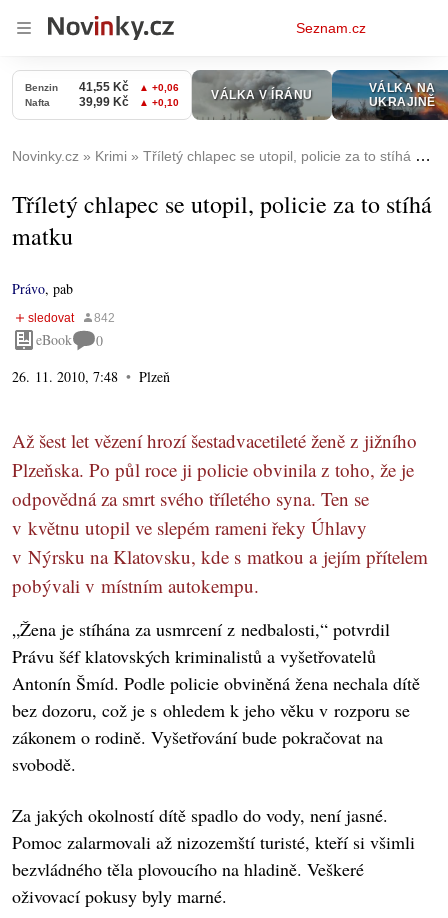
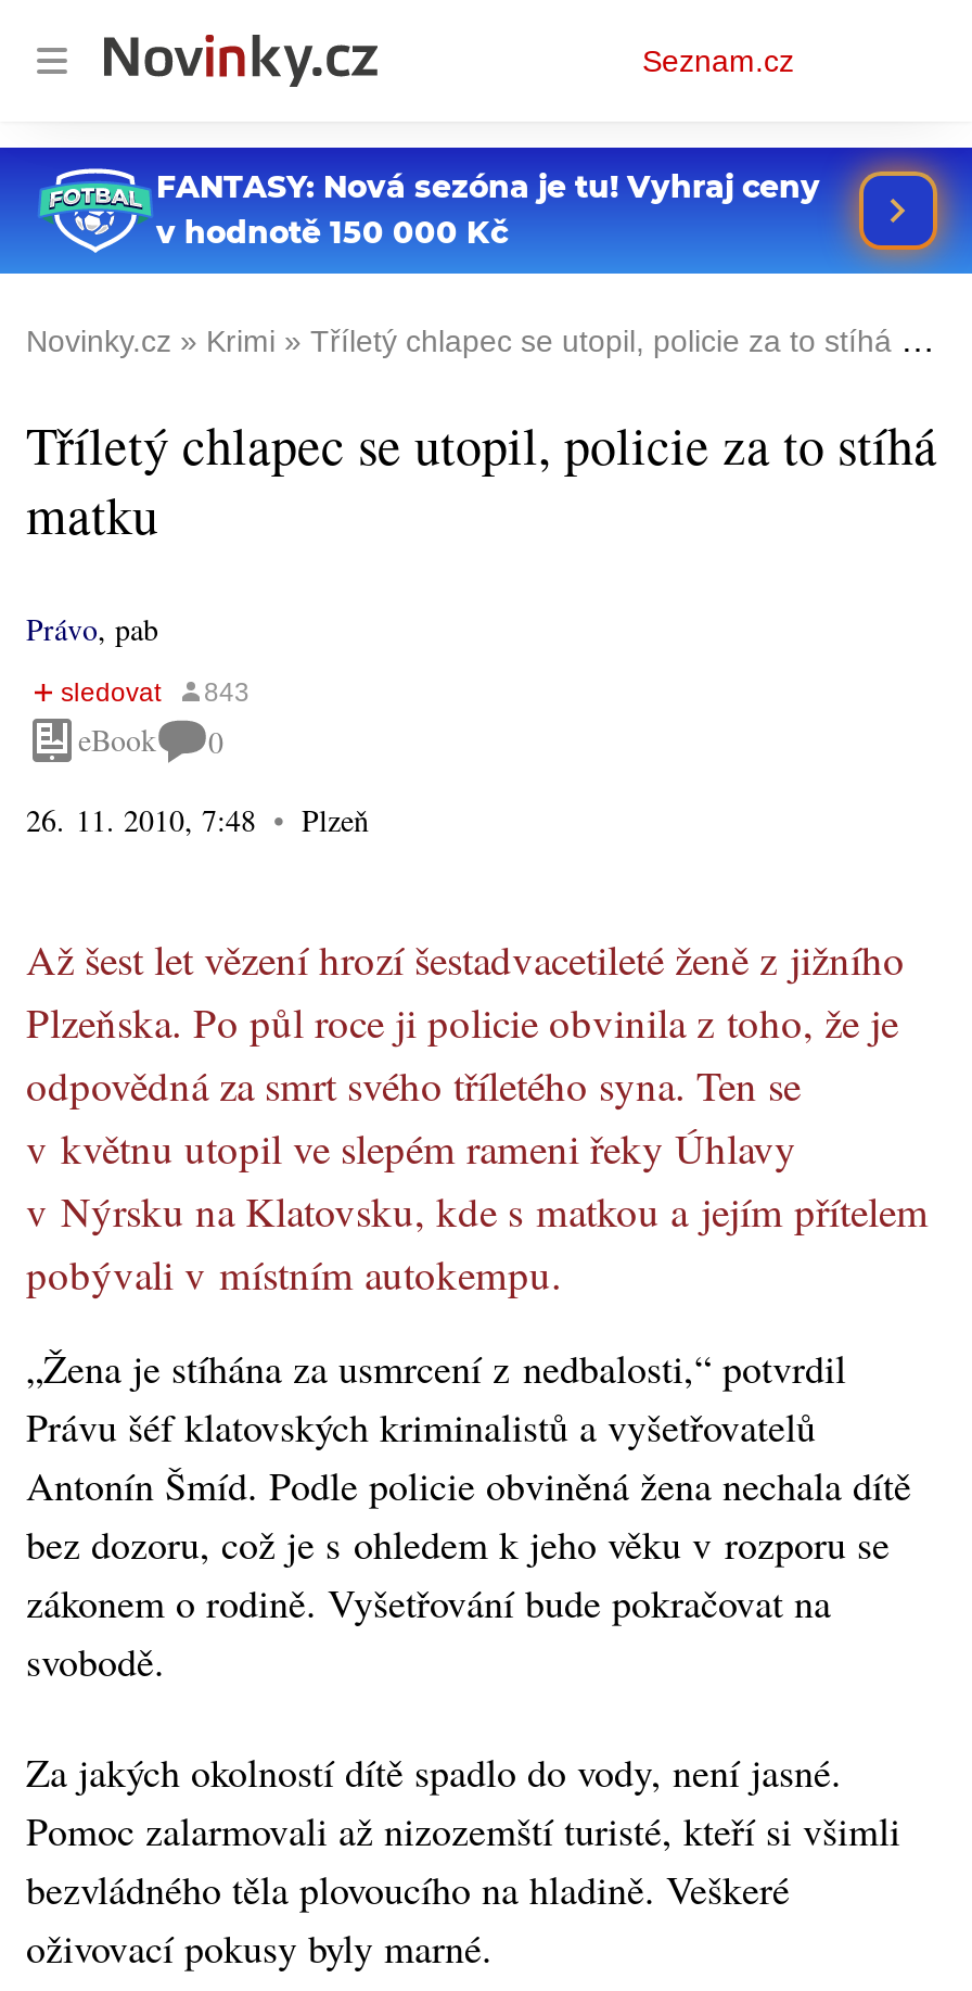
[3,68,445,125] [image] -> [7,145,965,276] [image]

